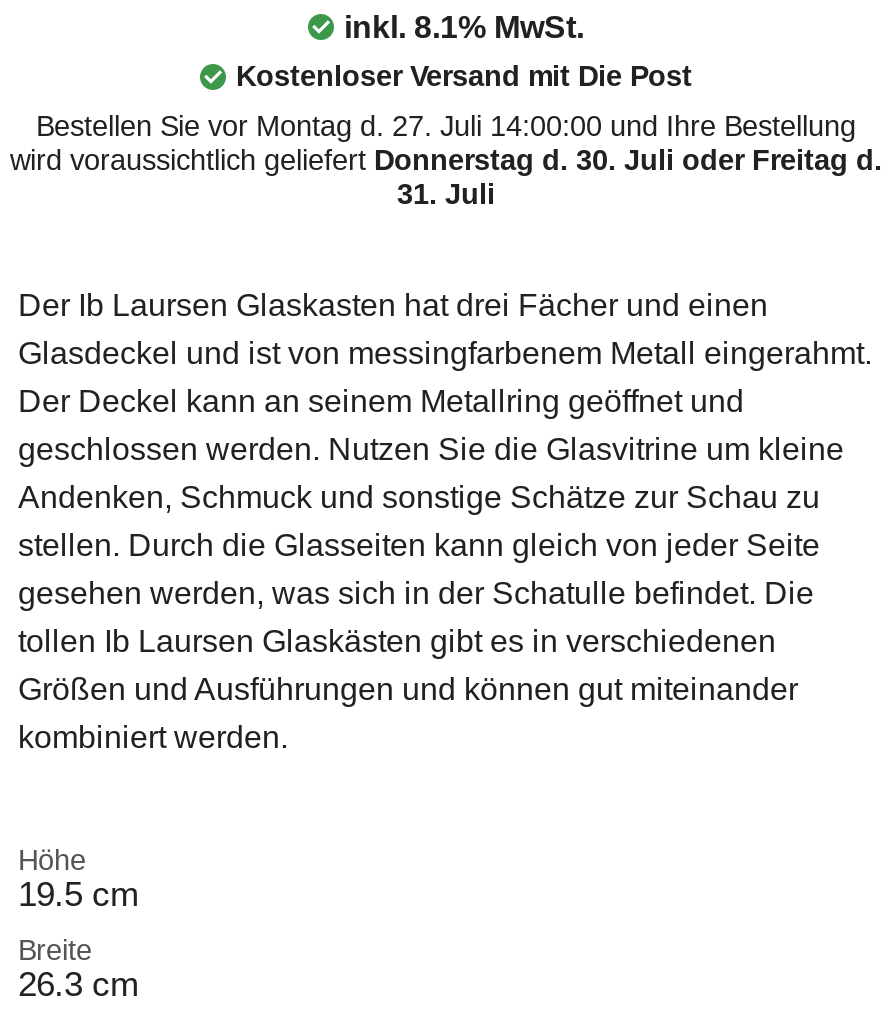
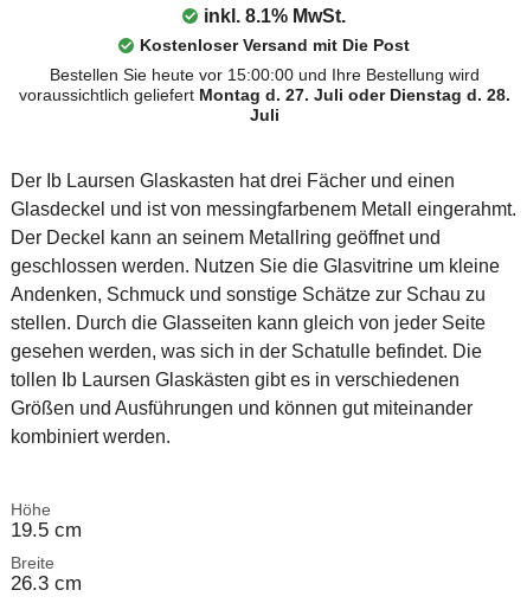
[10,110,882,210] Bestellen Sie vor Montag d. 27. Juli 14:00:00 und Ihre Bestellung | wird voraussichtlich geliefert Donnerstag d. 30. Juli oder Freitag d. | 31. Juli -> [18,65,510,124] Bestellen Sie heute vor 15:00:00 und Ihre Bestellung wird | voraussichtlich geliefert Montag d. 27. Juli oder Dienstag d. 28. | Juli

